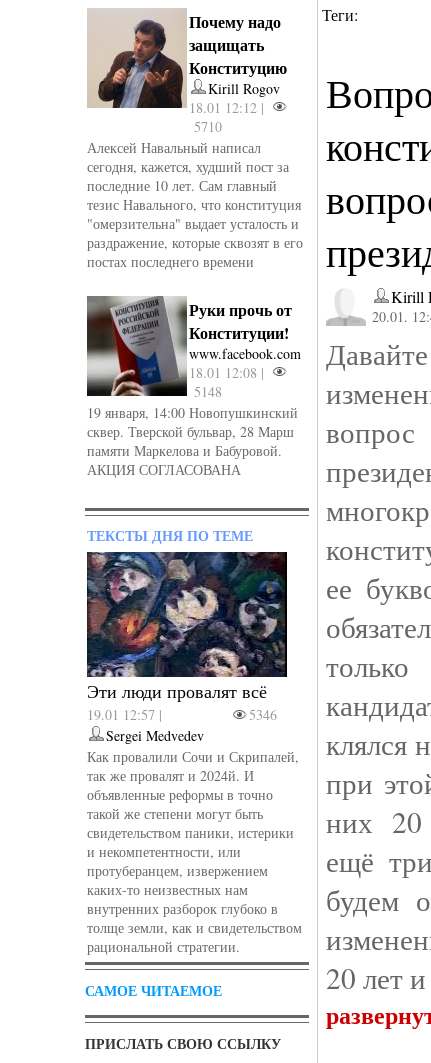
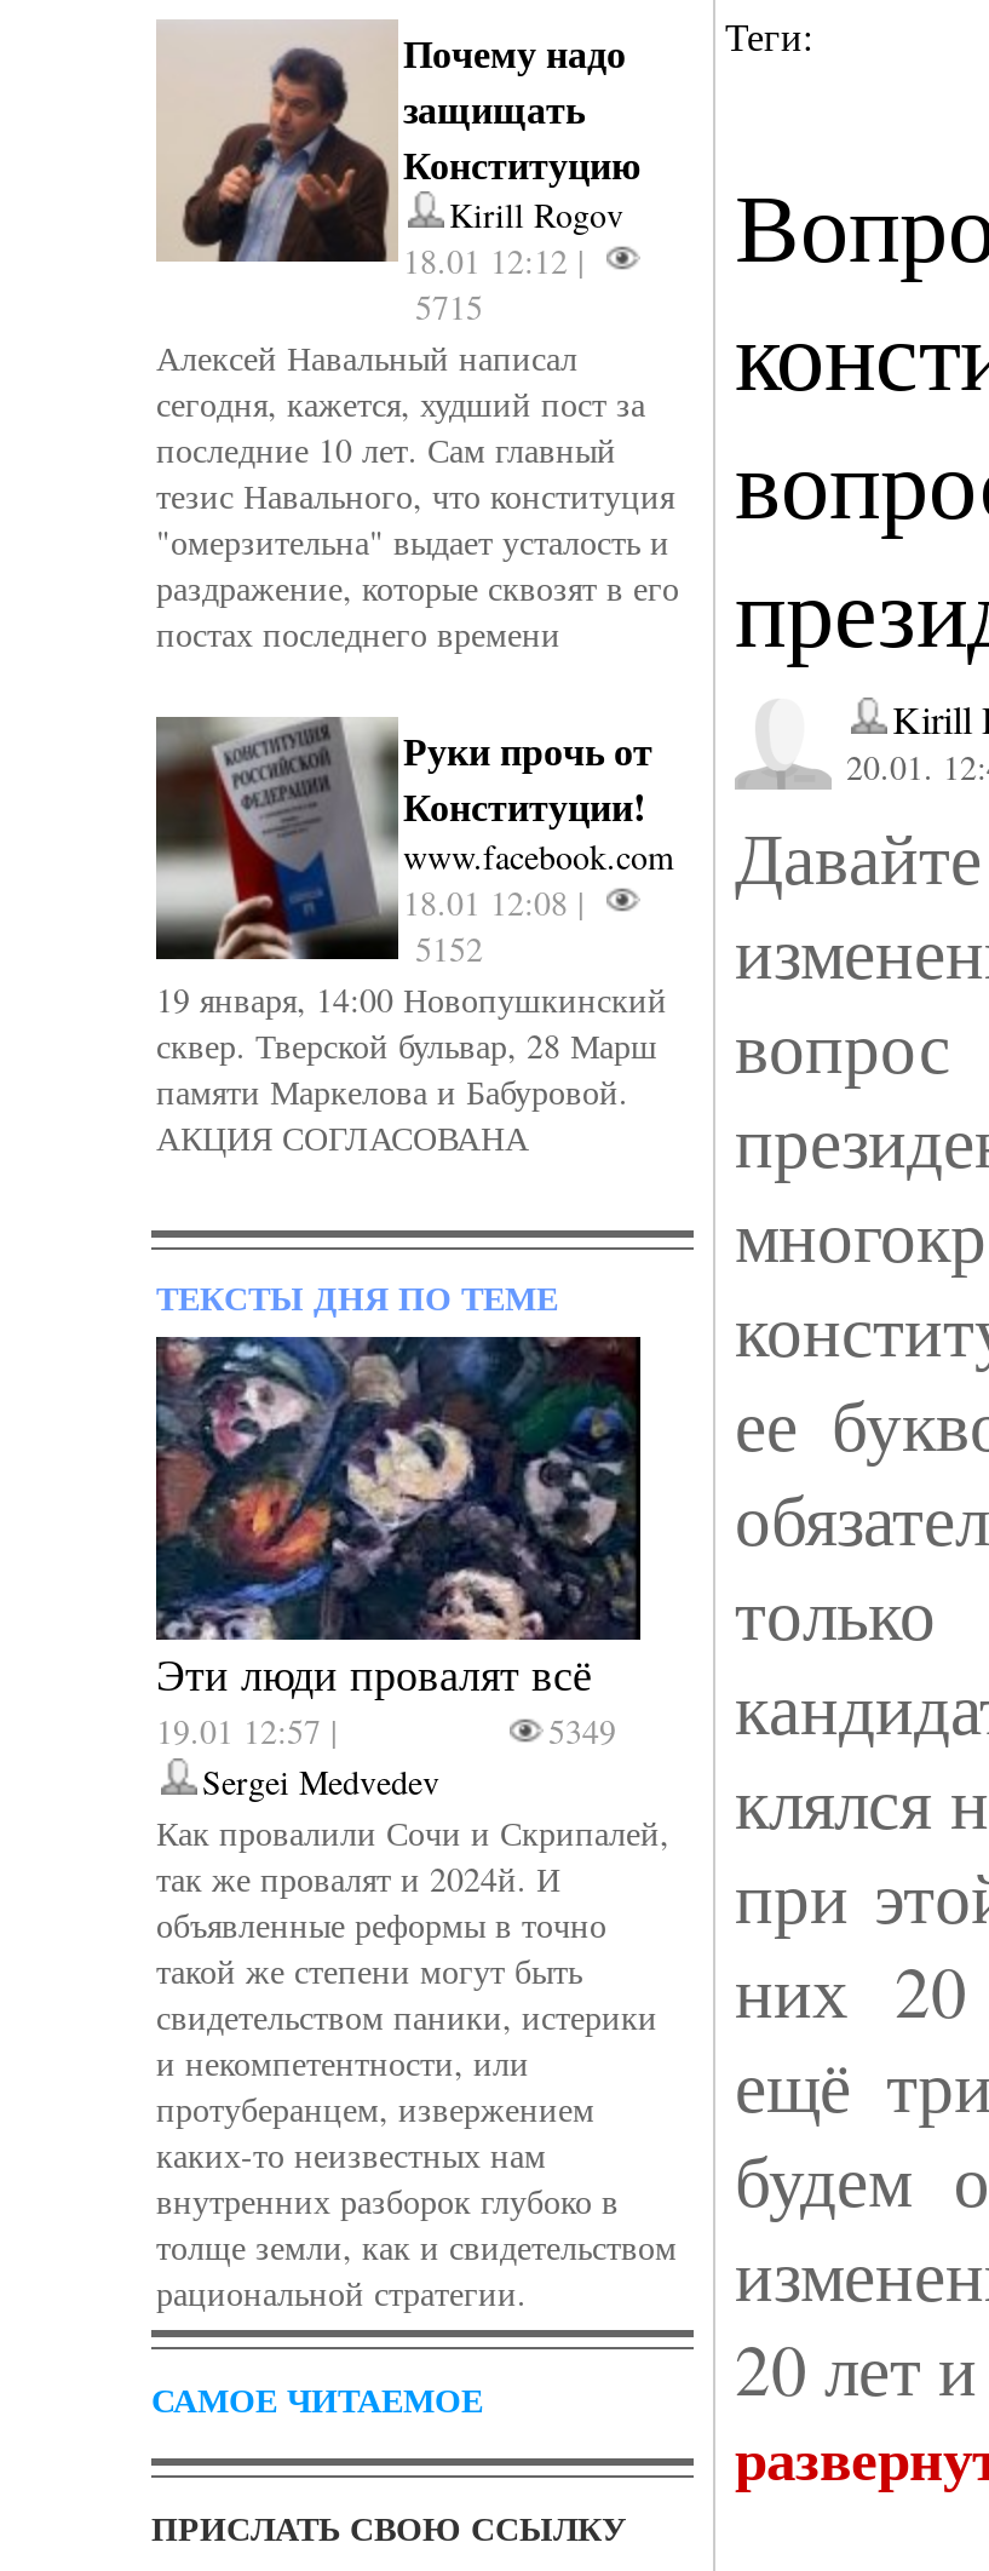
[189,117,222,136] 5710 -> [403,283,483,329] 5715
[189,382,222,401] 5148 -> [403,925,483,971] 5152
[249,705,277,724] 5346 -> [548,1708,616,1754] 5349

